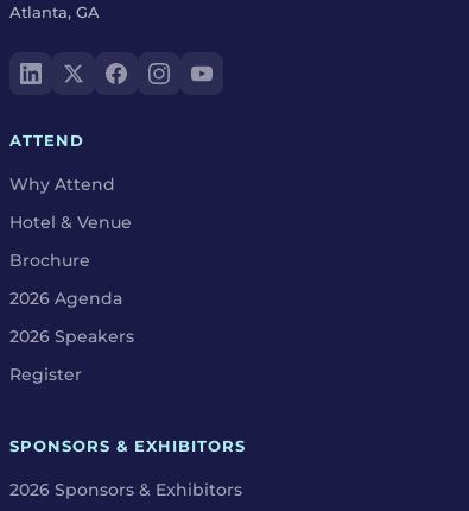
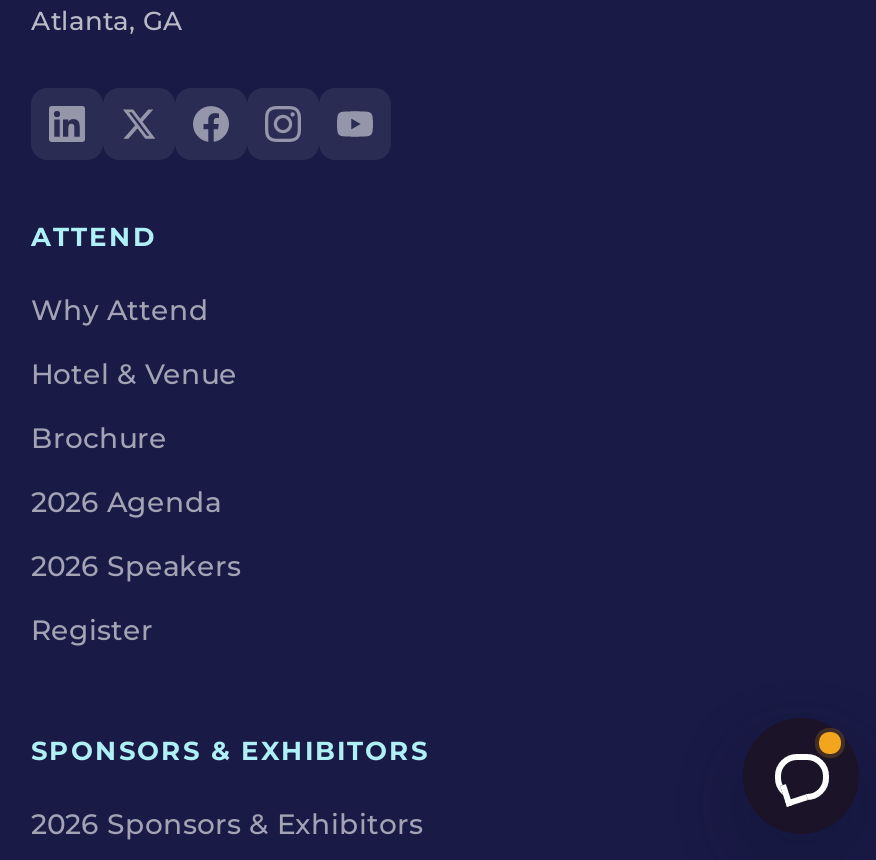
none -> [743,718,859,834] [image]

